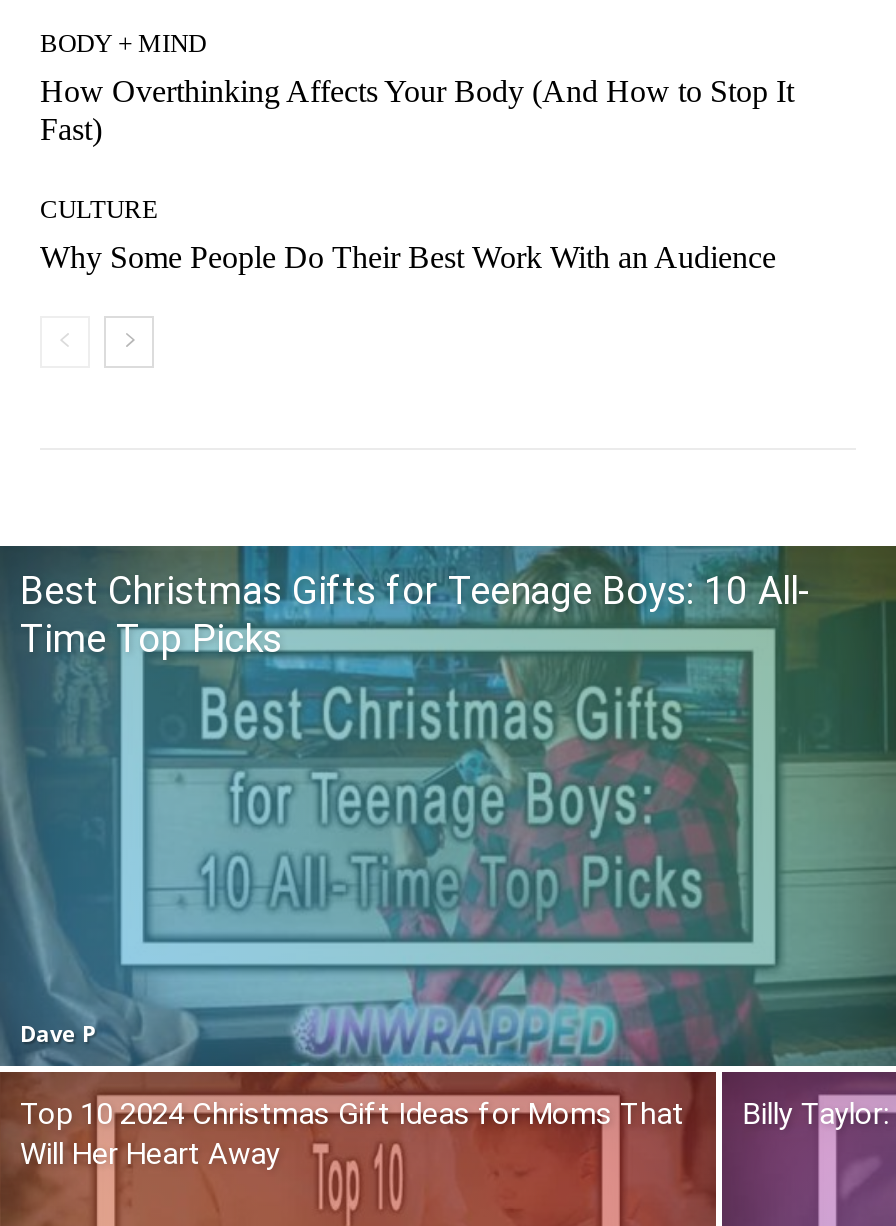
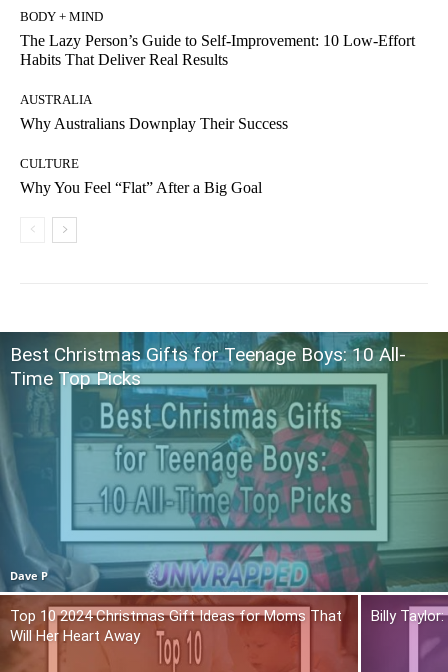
[40,74,794,146] How Overthinking Affects Your Body (And How to Stop It | Fast) -> [20,32,415,132] The Lazy Person’s Guide to Self-Improvement: 10 Low-Effort | Habits That Deliver Real Results | AUSTRALIA | Why Australians Downplay Their Success
[40,240,776,274] Why Some People Do Their Best Work With an Audience -> [20,179,262,196] Why You Feel “Flat” After a Big Goal

